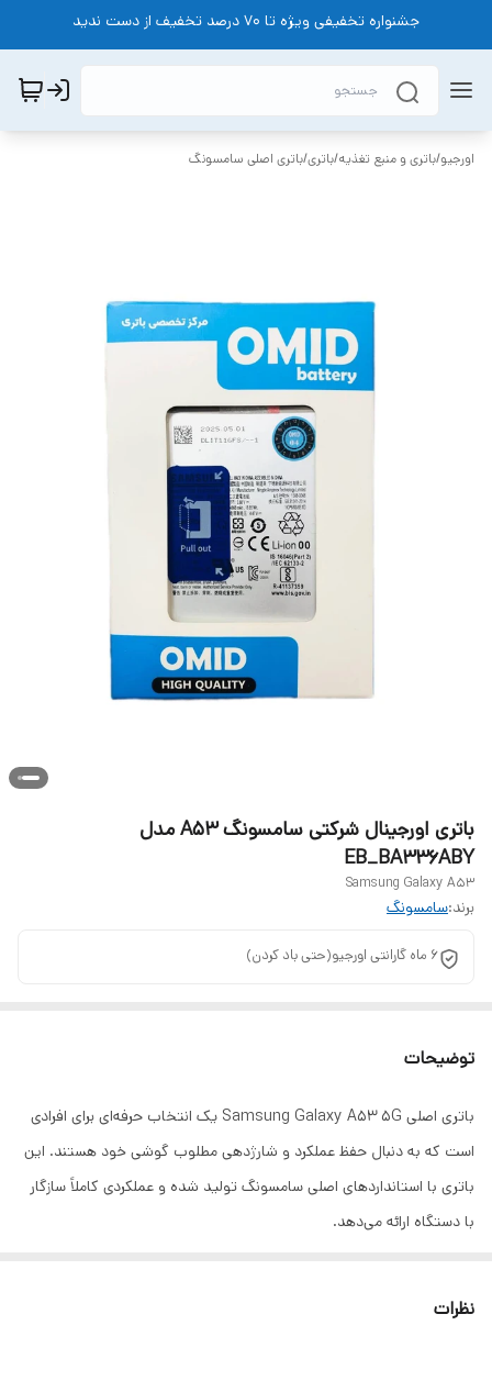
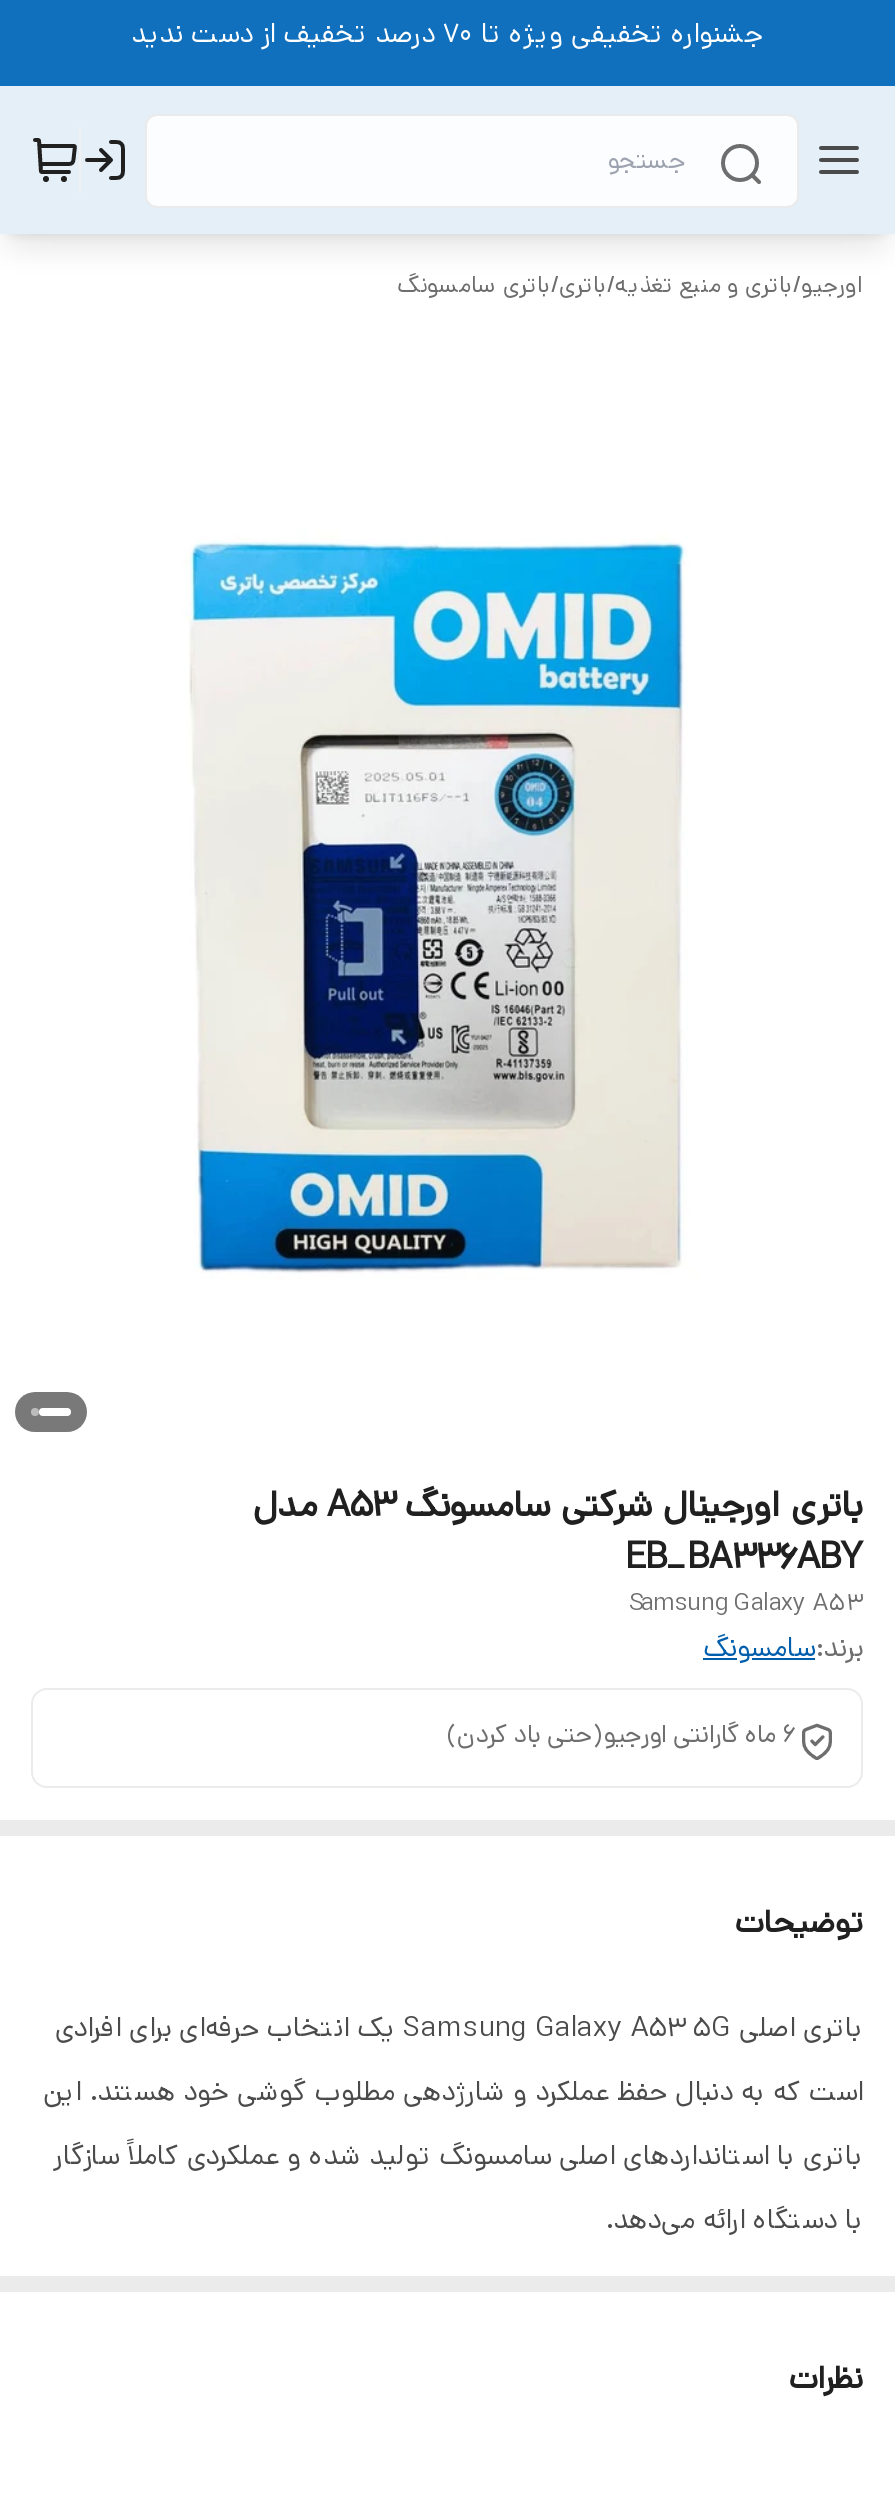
[189,149,474,168] اورجیو/باتری و منبع تغذیه/باتری/باتری اصلی سامسونگ -> [397,268,863,302] اورجیو/باتری و منبع تغذیه/باتری/باتری سامسونگ

